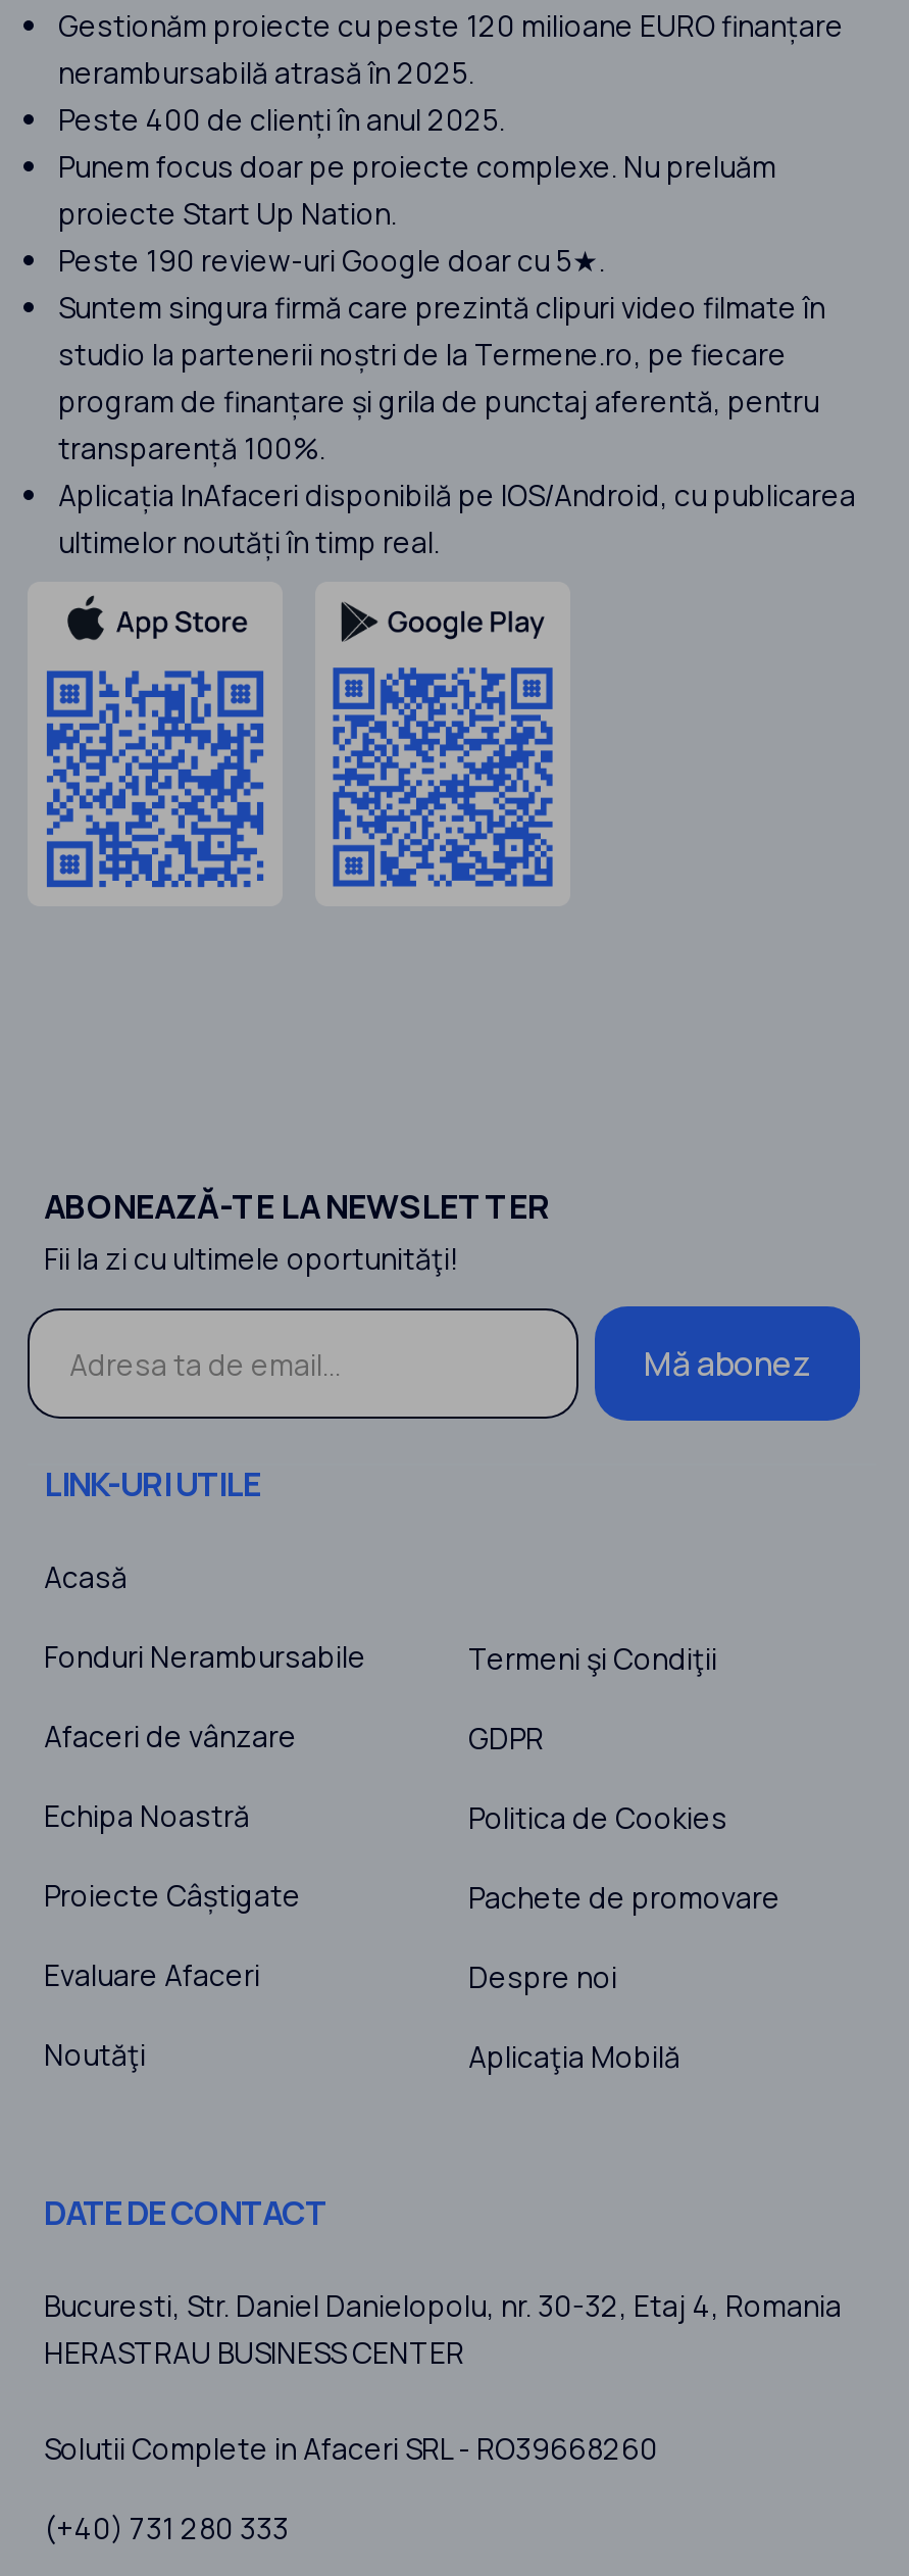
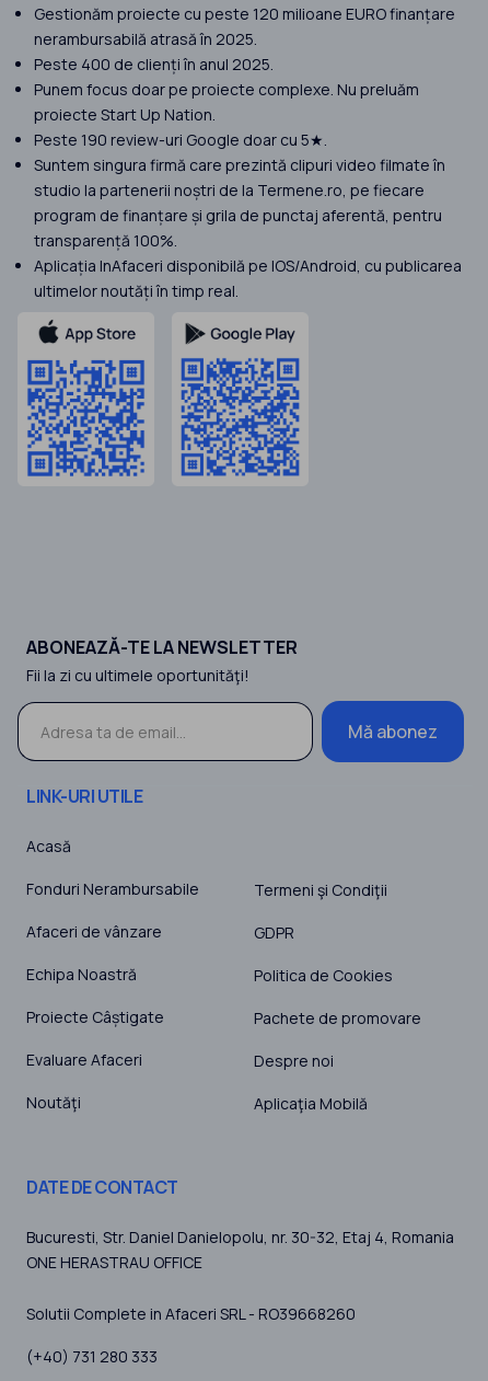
[44,2334,464,2373] HERASTRAU BUSINESS CENTER -> [26,1252,202,1273] ONE HERASTRAU OFFICE

